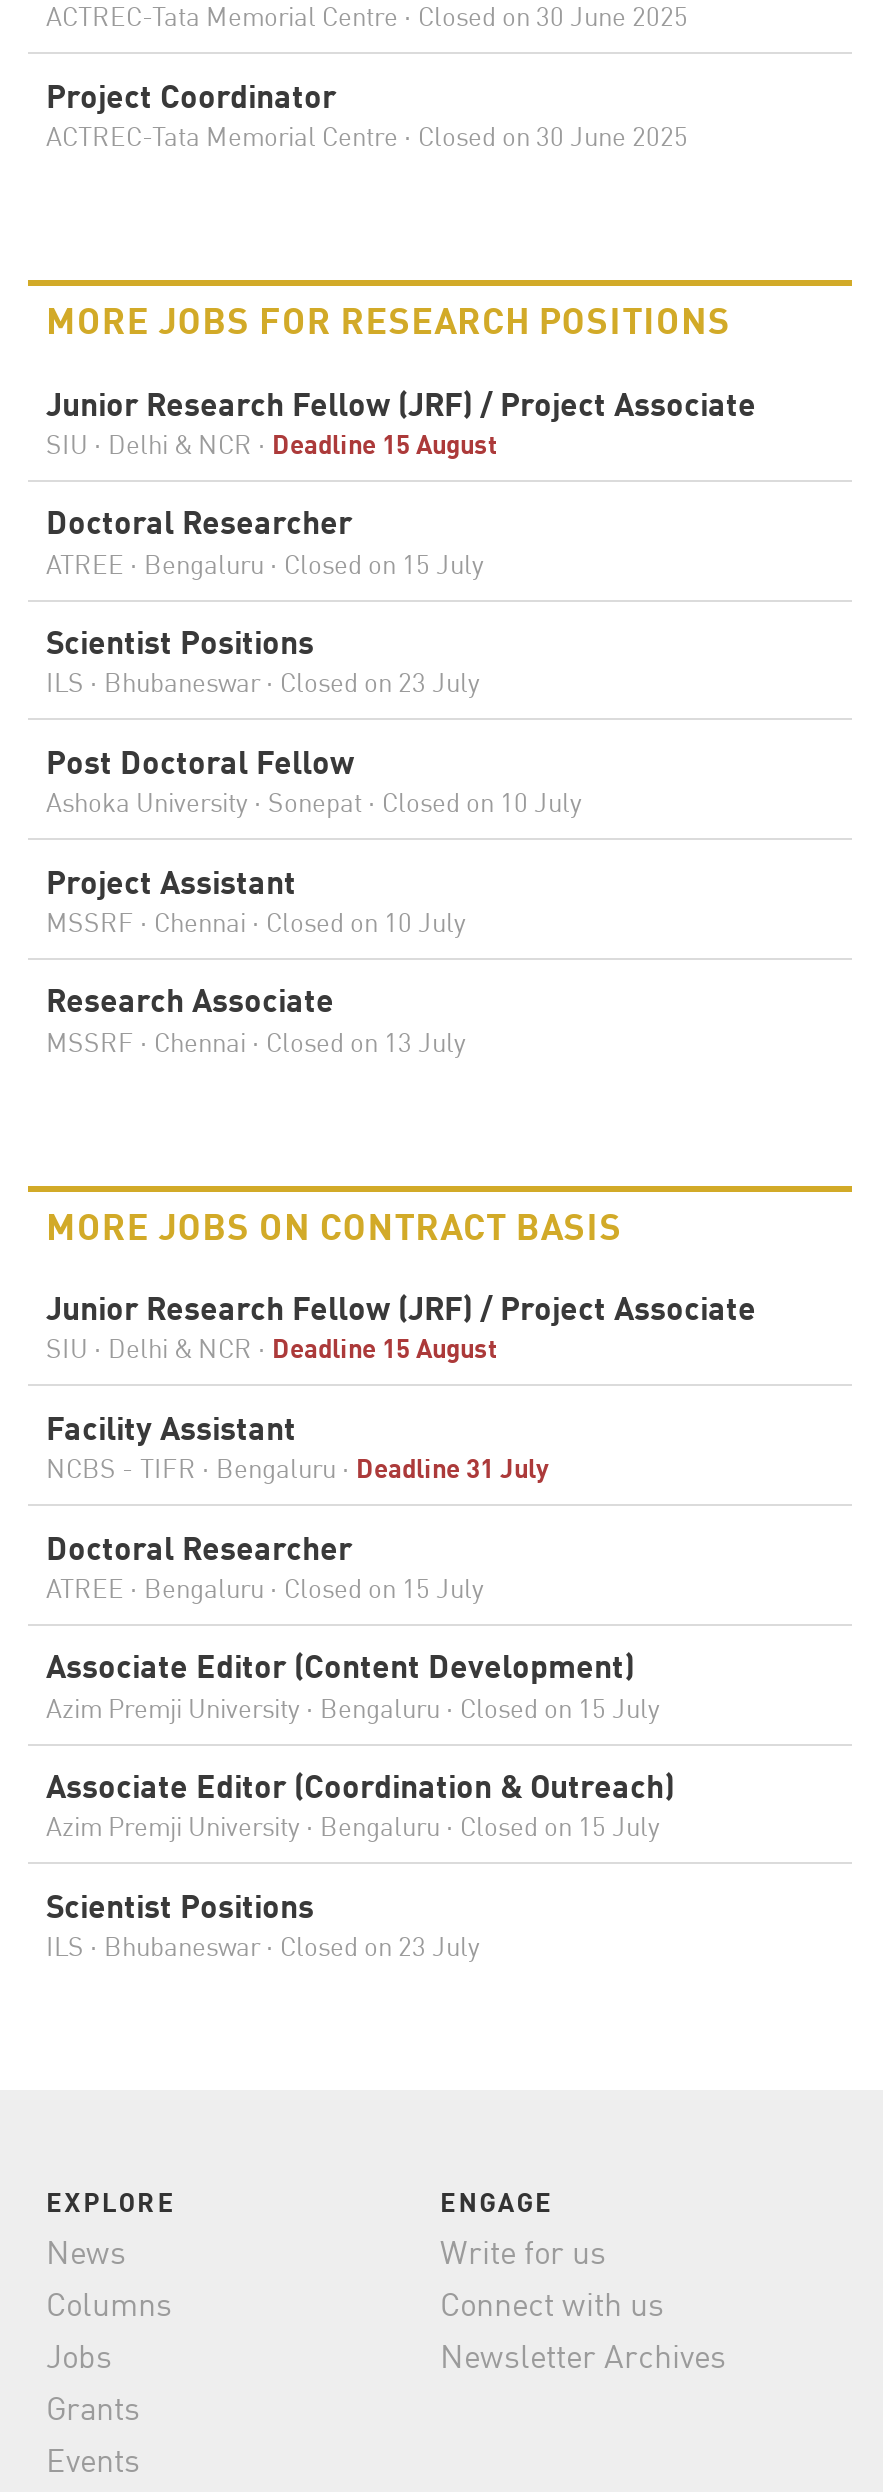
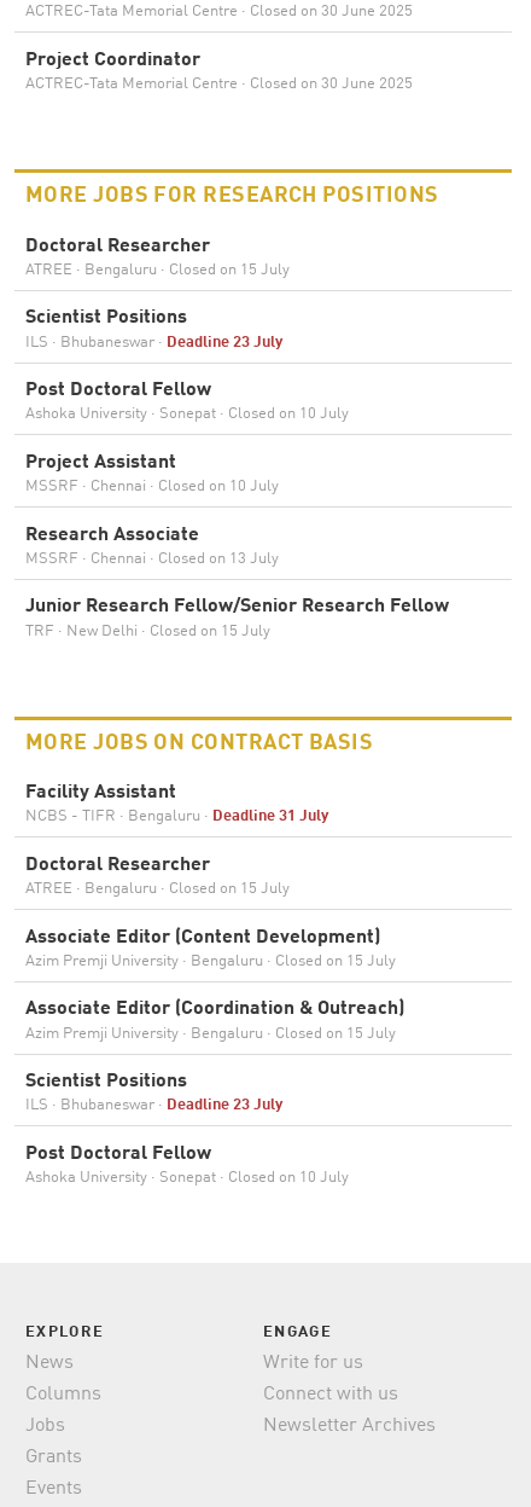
[46,391,756,460] Junior Research Fellow (JRF) / Project Associate | SIU · Delhi & NCR · Deadline 15 August -> none
moved [46,510,484,662] -> [25,236,290,328]: Doctoral Researcher | ATREE · Bengaluru · Closed on 15 July | Scientist Positions
[46,672,480,698] ILS · Bhubaneswar · Closed on 23 July -> [25,334,282,350] ILS · Bhubaneswar · Deadline 23 July
moved [46,750,582,1057] -> [25,381,349,567]: Post Doctoral Fellow | Ashoka University · Sonepat · Closed on 10 July | Project Assistant | MSSRF · Chennai · Closed on 10 July | Research Associate | MSSRF · Chennai · Closed on 13 July
none -> [25,597,449,639] Junior Research Fellow/Senior Research Fellow | TRF · New Delhi · Closed on 15 July
[46,1296,756,1364] Junior Research Fellow (JRF) / Project Associate | SIU · Delhi & NCR · Deadline 15 August -> none
moved [46,1416,674,1926] -> [25,783,404,1091]: Facility Assistant | NCBS - TIFR · Bengaluru · Deadline 31 July | Doctoral Researcher | ... | Azim Premji University · Bengaluru · Closed on 15 July | Scientist Positions
[46,1936,480,1962] ILS · Bhubaneswar · Closed on 23 July -> [25,1098,349,1186] ILS · Bhubaneswar · Deadline 23 July | Post Doctoral Fellow | Ashoka University · Sonepat · Closed on 10 July

